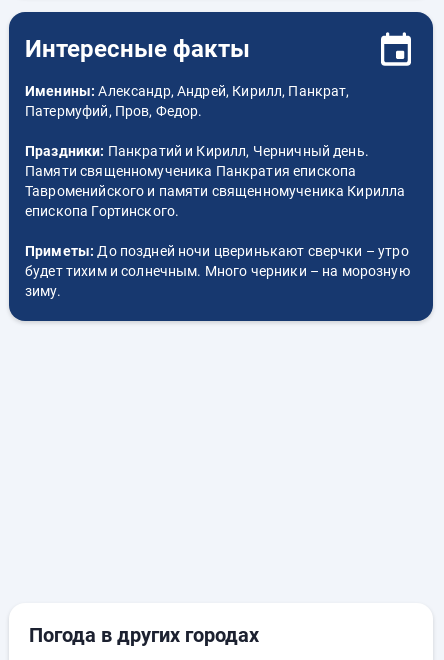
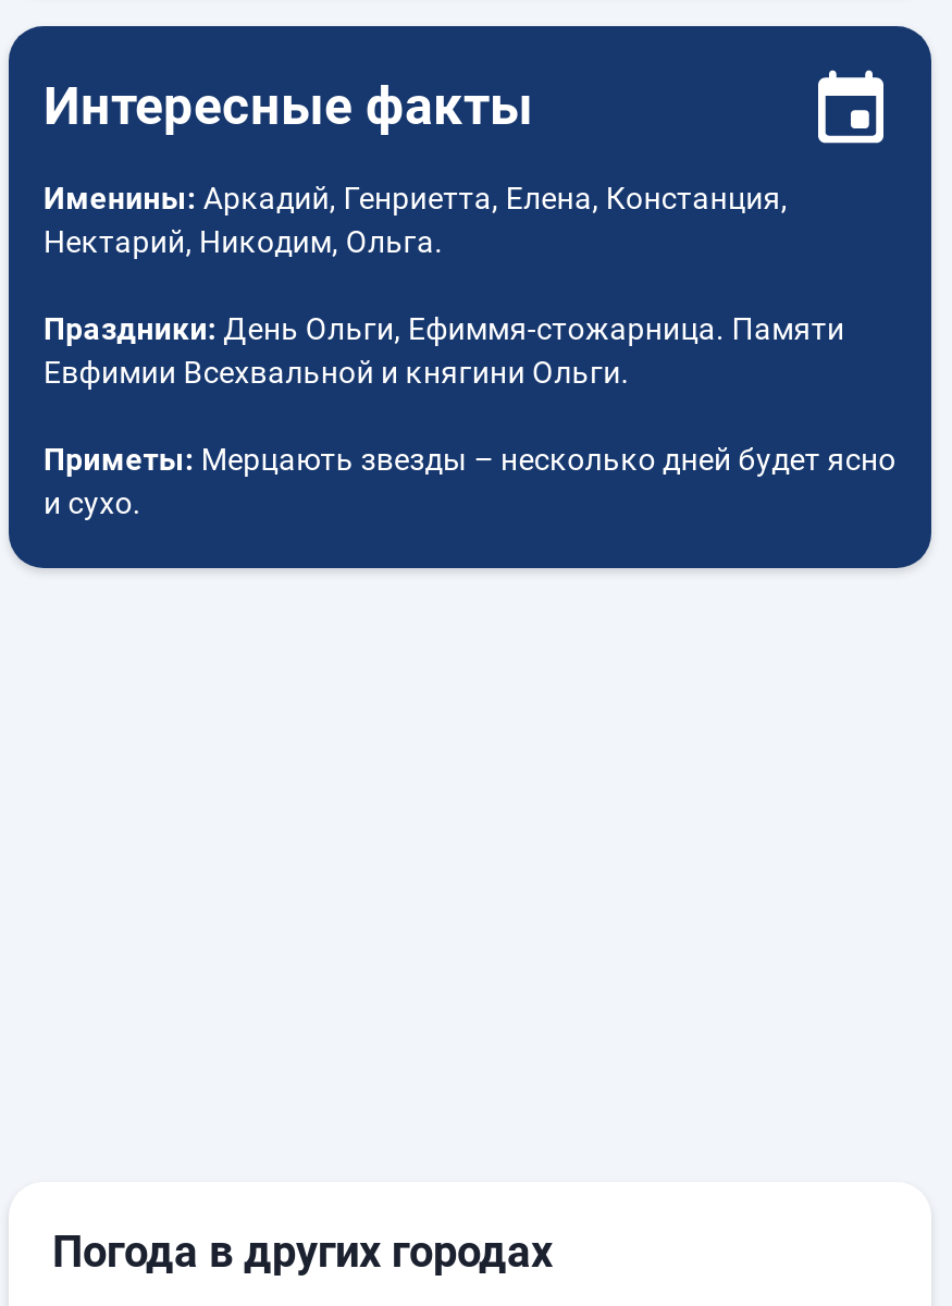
[25,83,350,119] Именины: Александр, Андрей, Кирилл, Панкрат, | Патермуфий, Пров, Федор. -> [44,181,788,259] Именины: Аркадий, Генриетта, Елена, Констанция, | Нектарий, Никодим, Ольга.
[25,143,405,219] Праздники: Панкратий и Кирилл, Черничный день. | Памяти священномученика Панкратия епископа | Тавроменийского и памяти священномученика Кирилла | епископа Гортинского. -> [44,311,845,390] Праздники: День Ольги, Ефиммя-стожарница. Памяти | Евфимии Всехвальной и княгини Ольги.
[25,243,410,299] Приметы: До поздней ночи цверинькают сверчки – утро | будет тихим и солнечным. Много черники – на морозную | зиму. -> [44,442,896,520] Приметы: Мерцають звезды – несколько дней будет ясно | и сухо.

